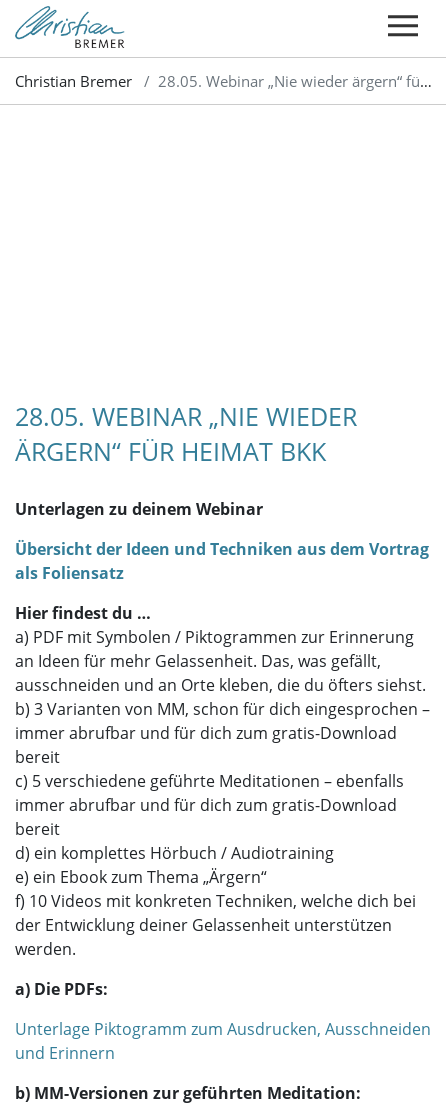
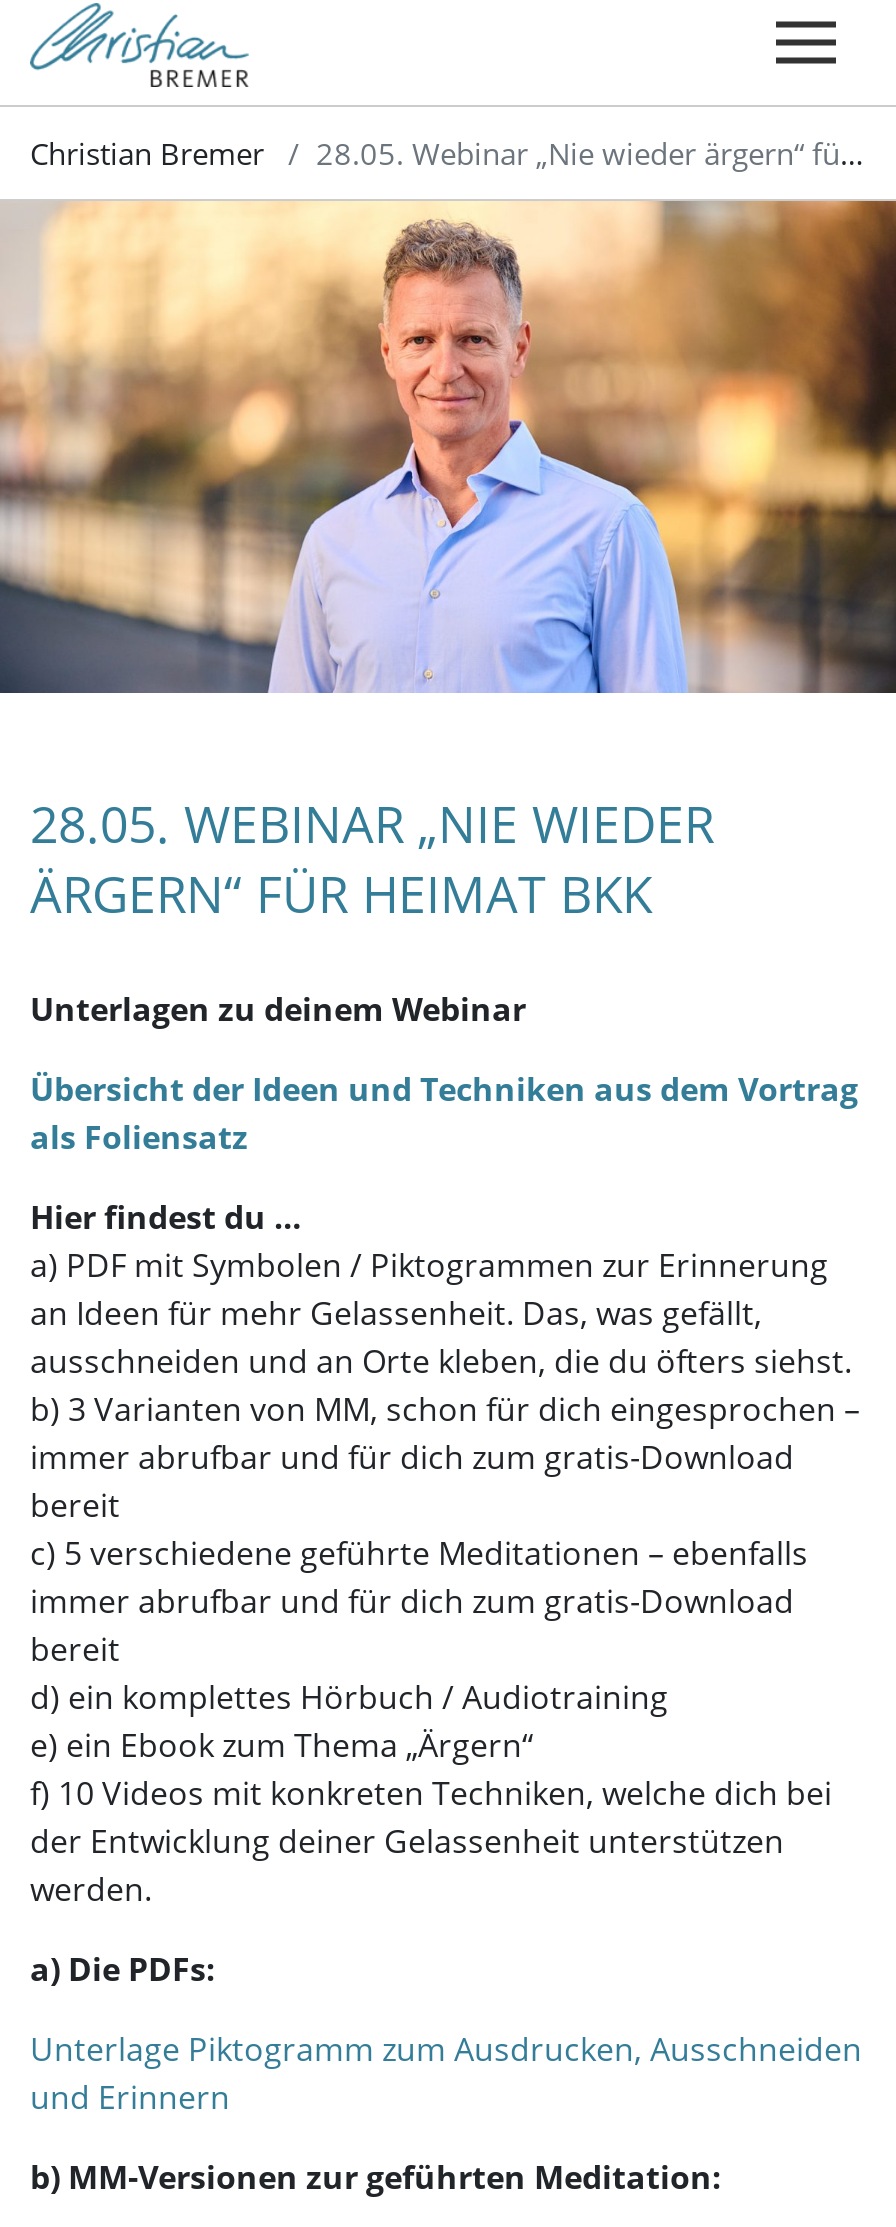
none -> [6,199,890,695] [image]

